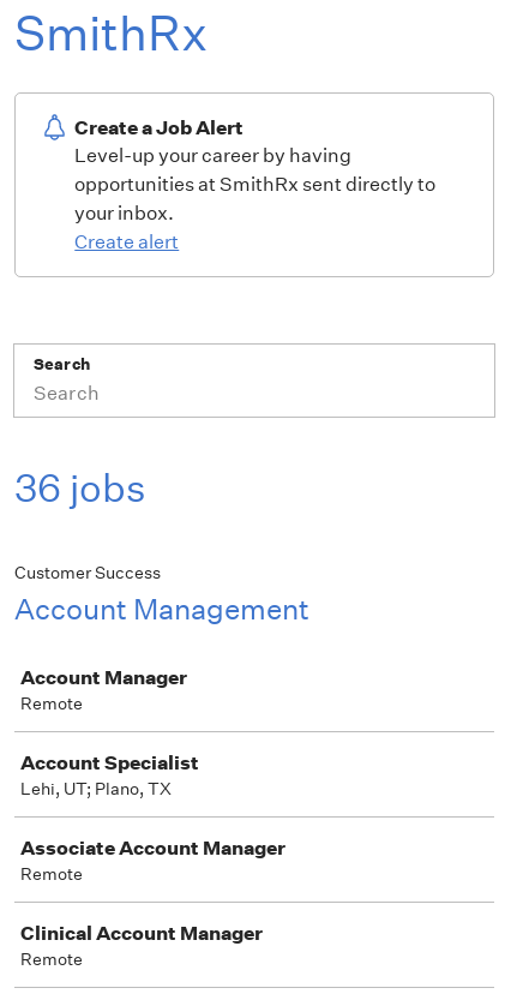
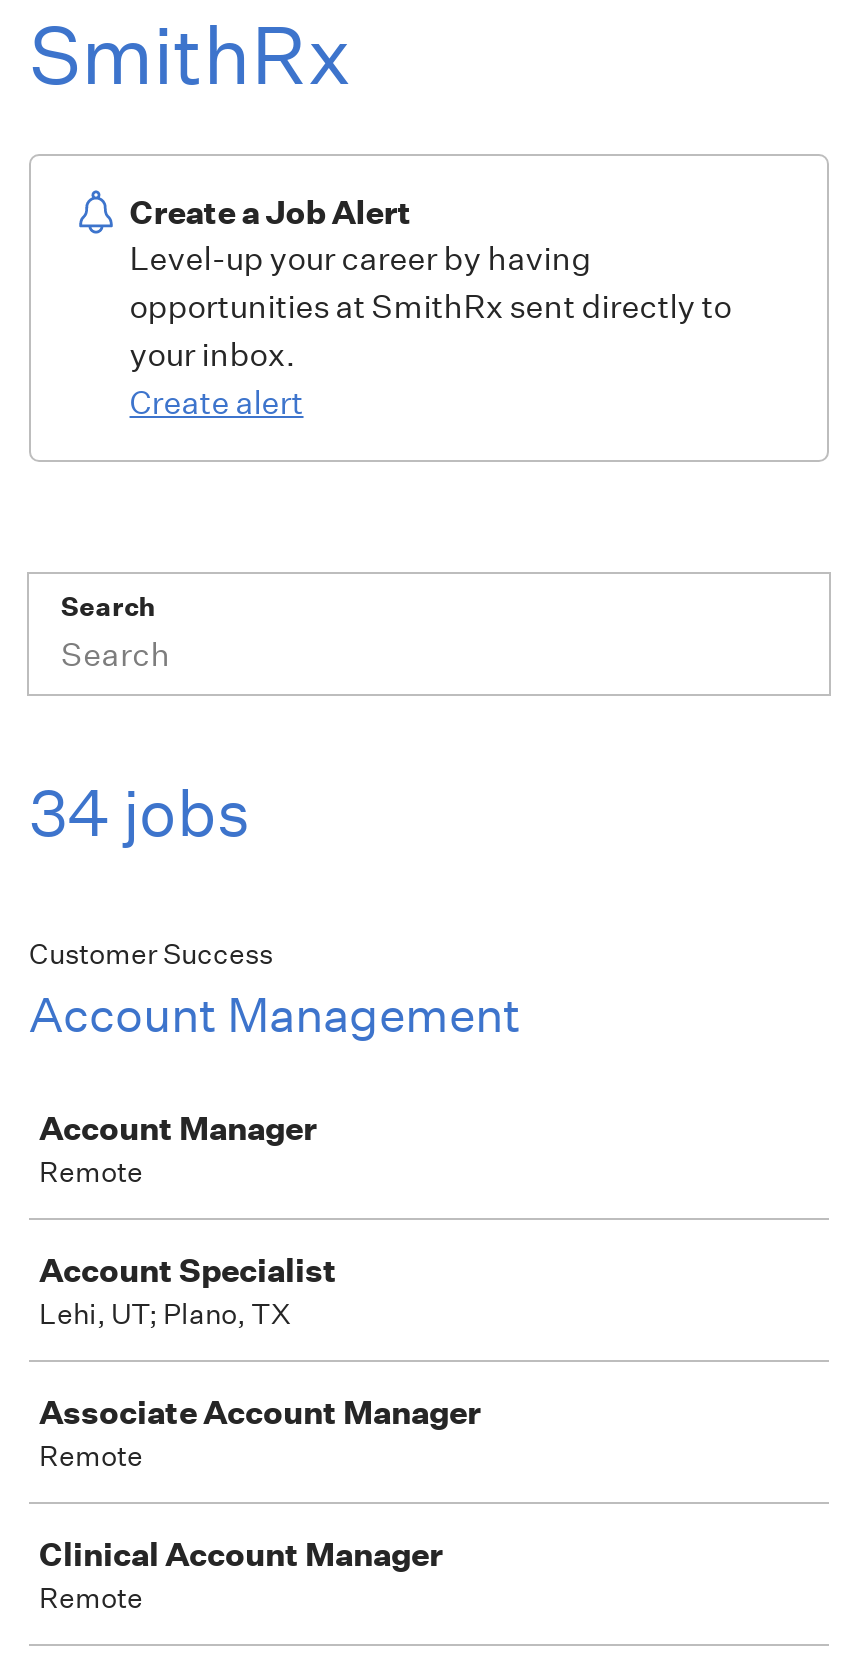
[14,465,146,511] 36 jobs -> [29,774,251,852] 34 jobs

